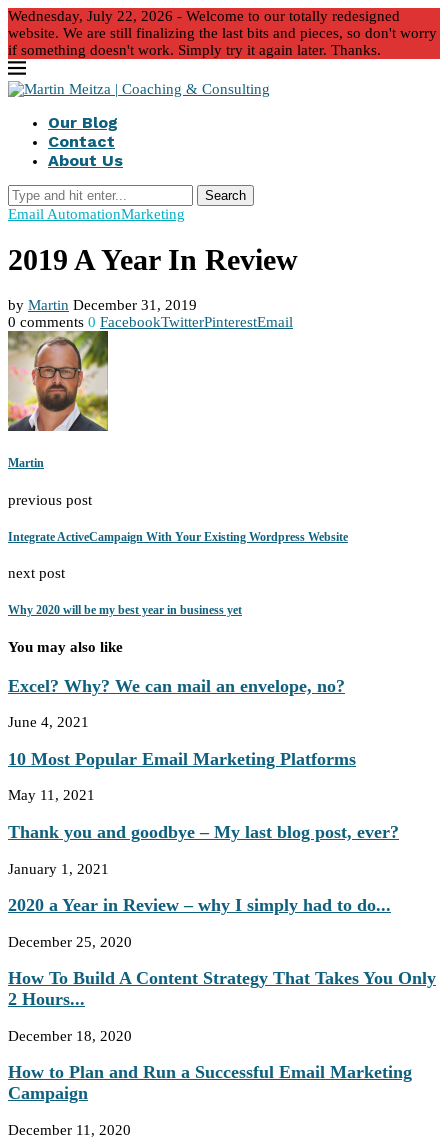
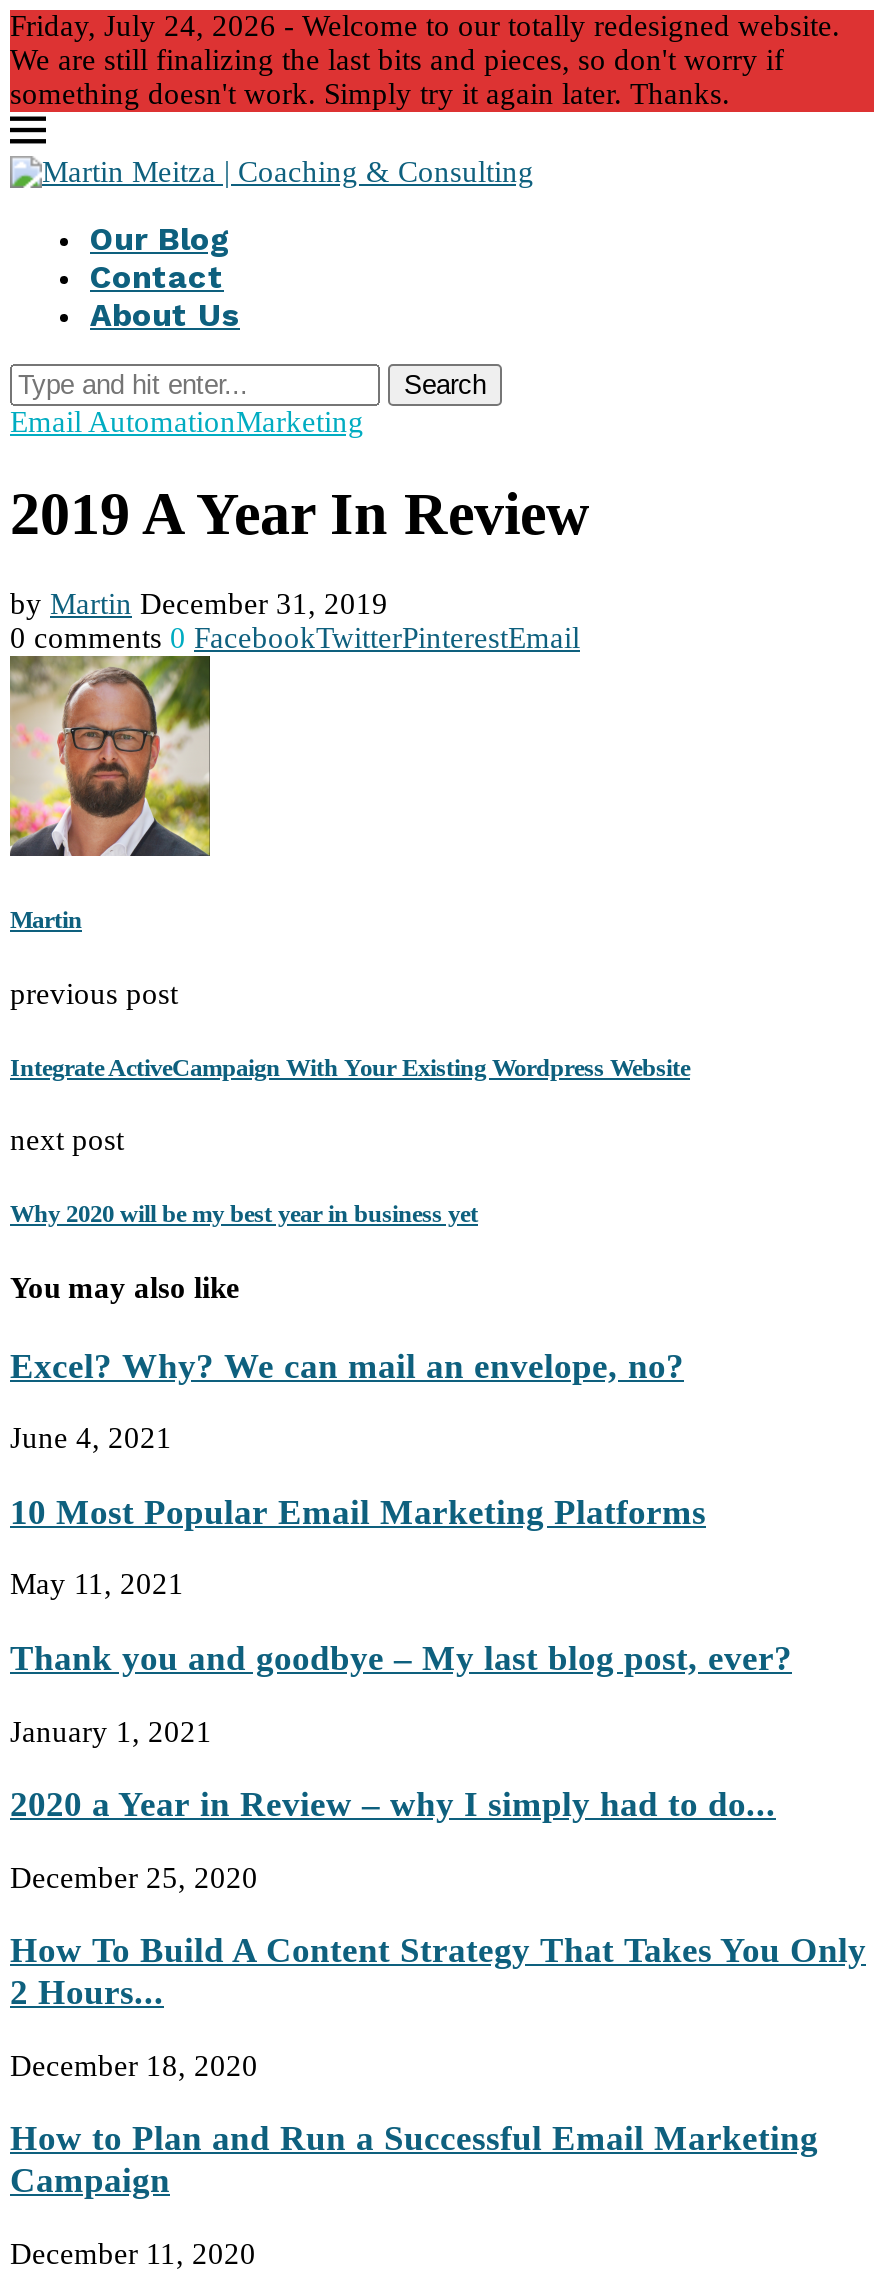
[8,8,437,58] Wednesday, July 22, 2026 - Welcome to our totally redesigned | website. We are still finalizing the last bits and pieces, so don't worry | if something doesn't work. Simply try it again later. Thanks. -> [10,10,840,110] Friday, July 24, 2026 - Welcome to our totally redesigned website. | We are still finalizing the last bits and pieces, so don't worry if | something doesn't work. Simply try it again later. Thanks.

